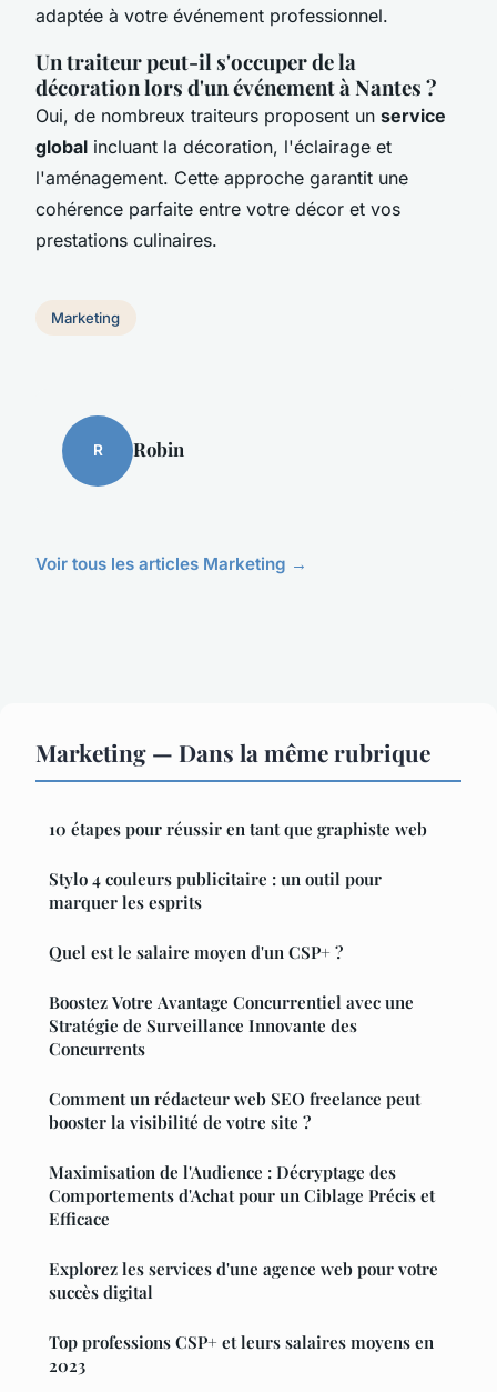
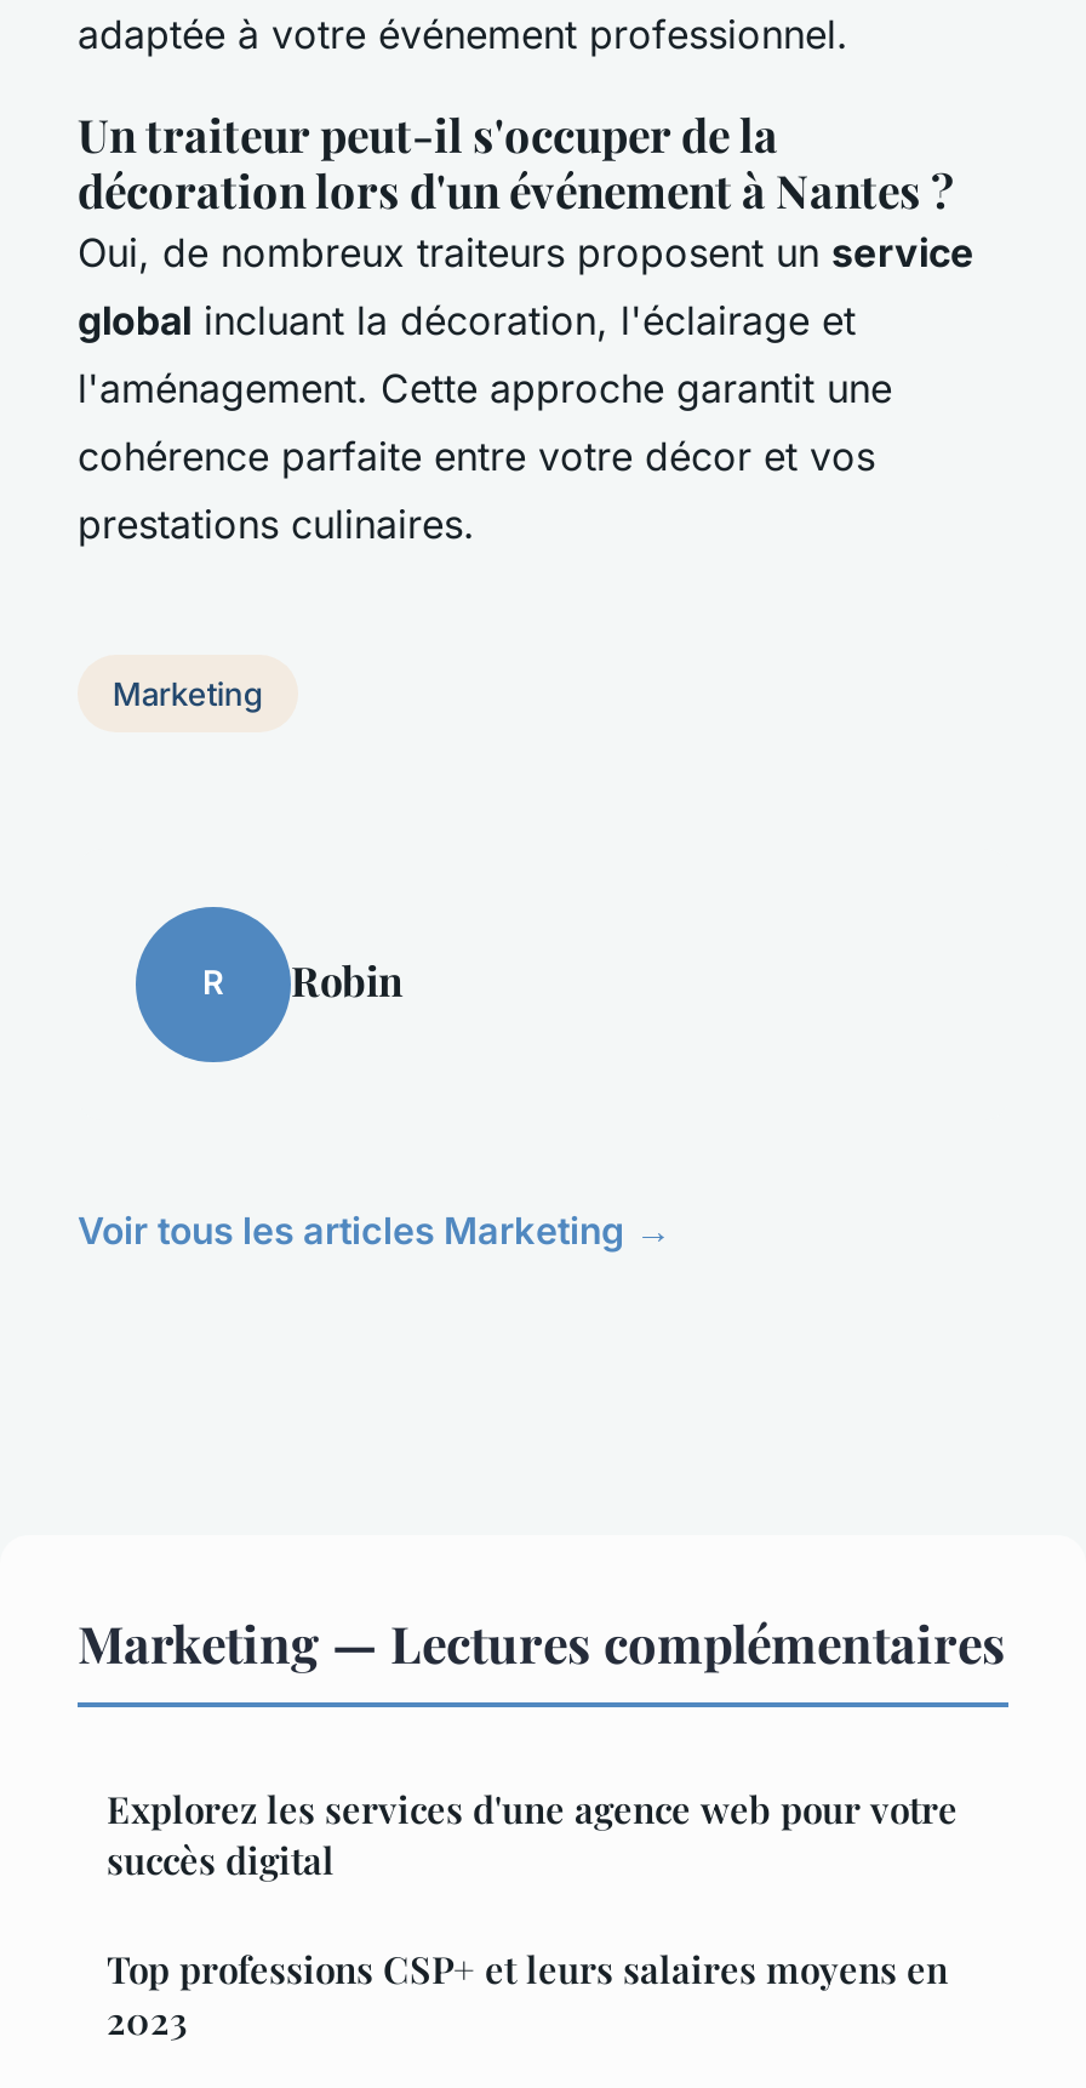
[35,736,435,1229] Marketing — Dans la même rubrique | 10 étapes pour réussir en tant que graphiste web | Stylo 4 couleurs publicitaire : un outil pour | marquer les esprits | Quel est le salaire moyen d'un CSP+ ? | Boostez Votre Avantage Concurrentiel avec une | Stratégie de Surveillance Innovante des | Concurrents | Comment un rédacteur web SEO freelance peut | booster la visibilité de votre site ? | Maximisation de l'Audience : Décryptage des | Comportements d'Achat pour un Ciblage Précis et | Efficace -> [78,1607,1006,1675] Marketing — Lectures complémentaires

